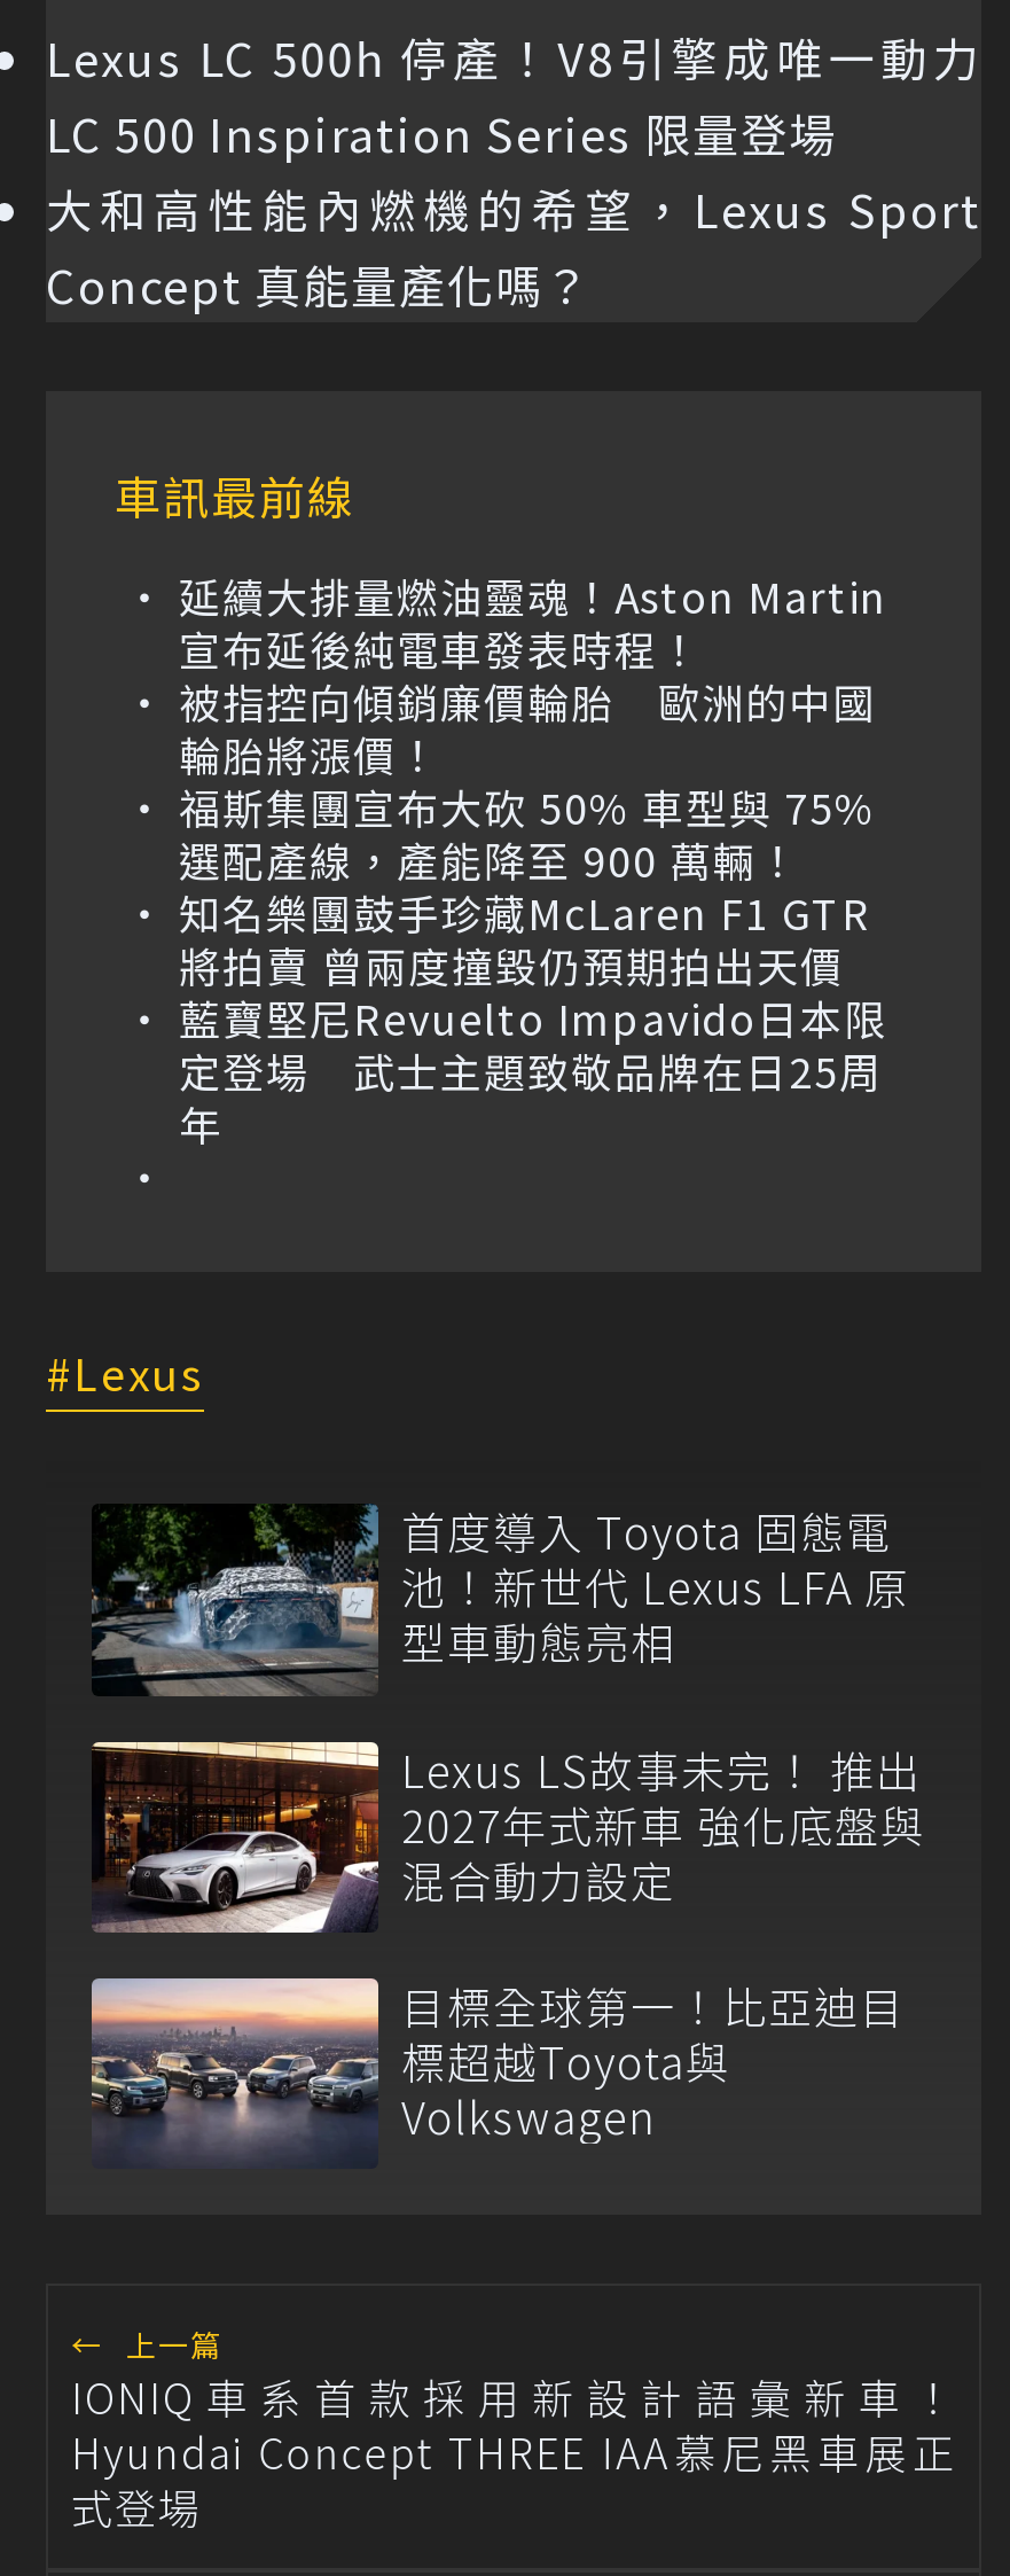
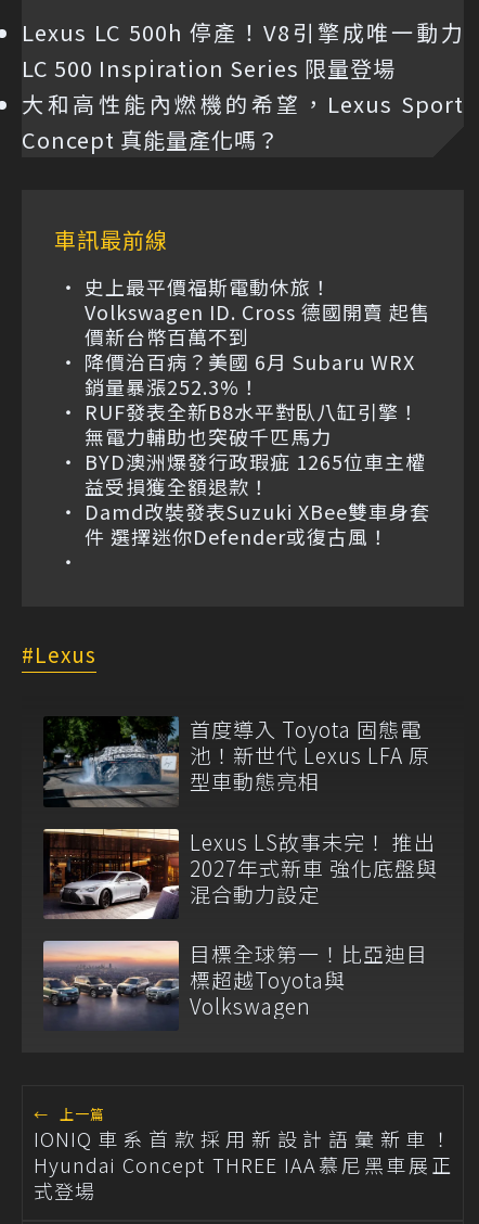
[179,566,887,1153] 延續大排量燃油靈魂！Aston Martin | 宣布延後純電車發表時程！ | 被指控向傾銷廉價輪胎 歐洲的中國 | 輪胎將漲價！ | 福斯集團宣布大砍 50% 車型與 75% | 選配產線，產能降至 900 萬輛！ | 知名樂團鼓手珍藏McLaren F1 GTR | 將拍賣 曾兩度撞毀仍預期拍出天價 | 藍寶堅尼Revuelto Impavido日本限 | 定登場 武士主題致敬品牌在日25周 | 年 -> [85,273,430,550] 史上最平價福斯電動休旅！ | Volkswagen ID. Cross 德國開賣 起售 | 價新台幣百萬不到 | 降價治百病？美國 6月 Subaru WRX | 銷量暴漲252.3%！ | RUF發表全新B8水平對臥八缸引擎！ | 無電力輔助也突破千匹馬力 | BYD澳洲爆發行政瑕疵 1265位車主權 | 益受損獲全額退款！ | Damd改裝發表Suzuki XBee雙車身套 | 件 選擇迷你Defender或復古風！

